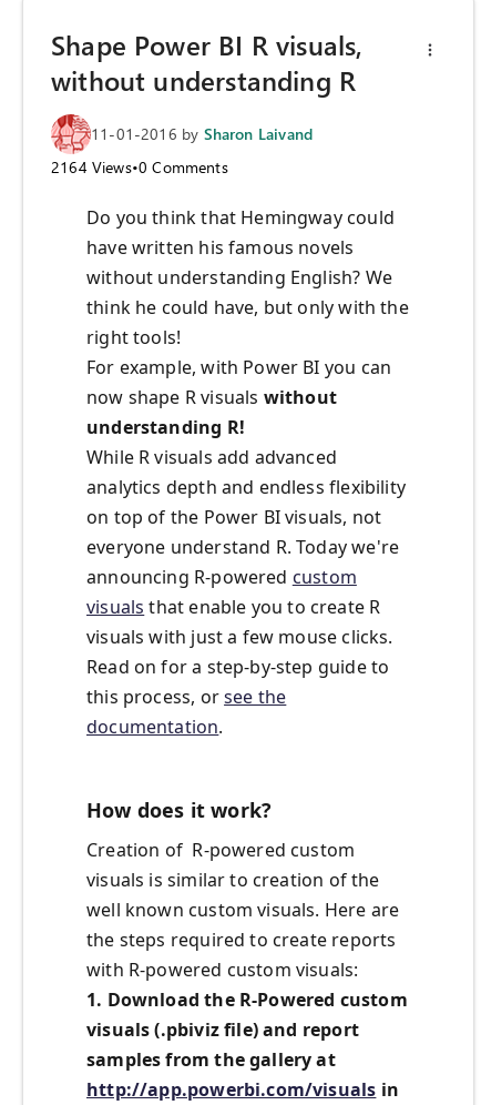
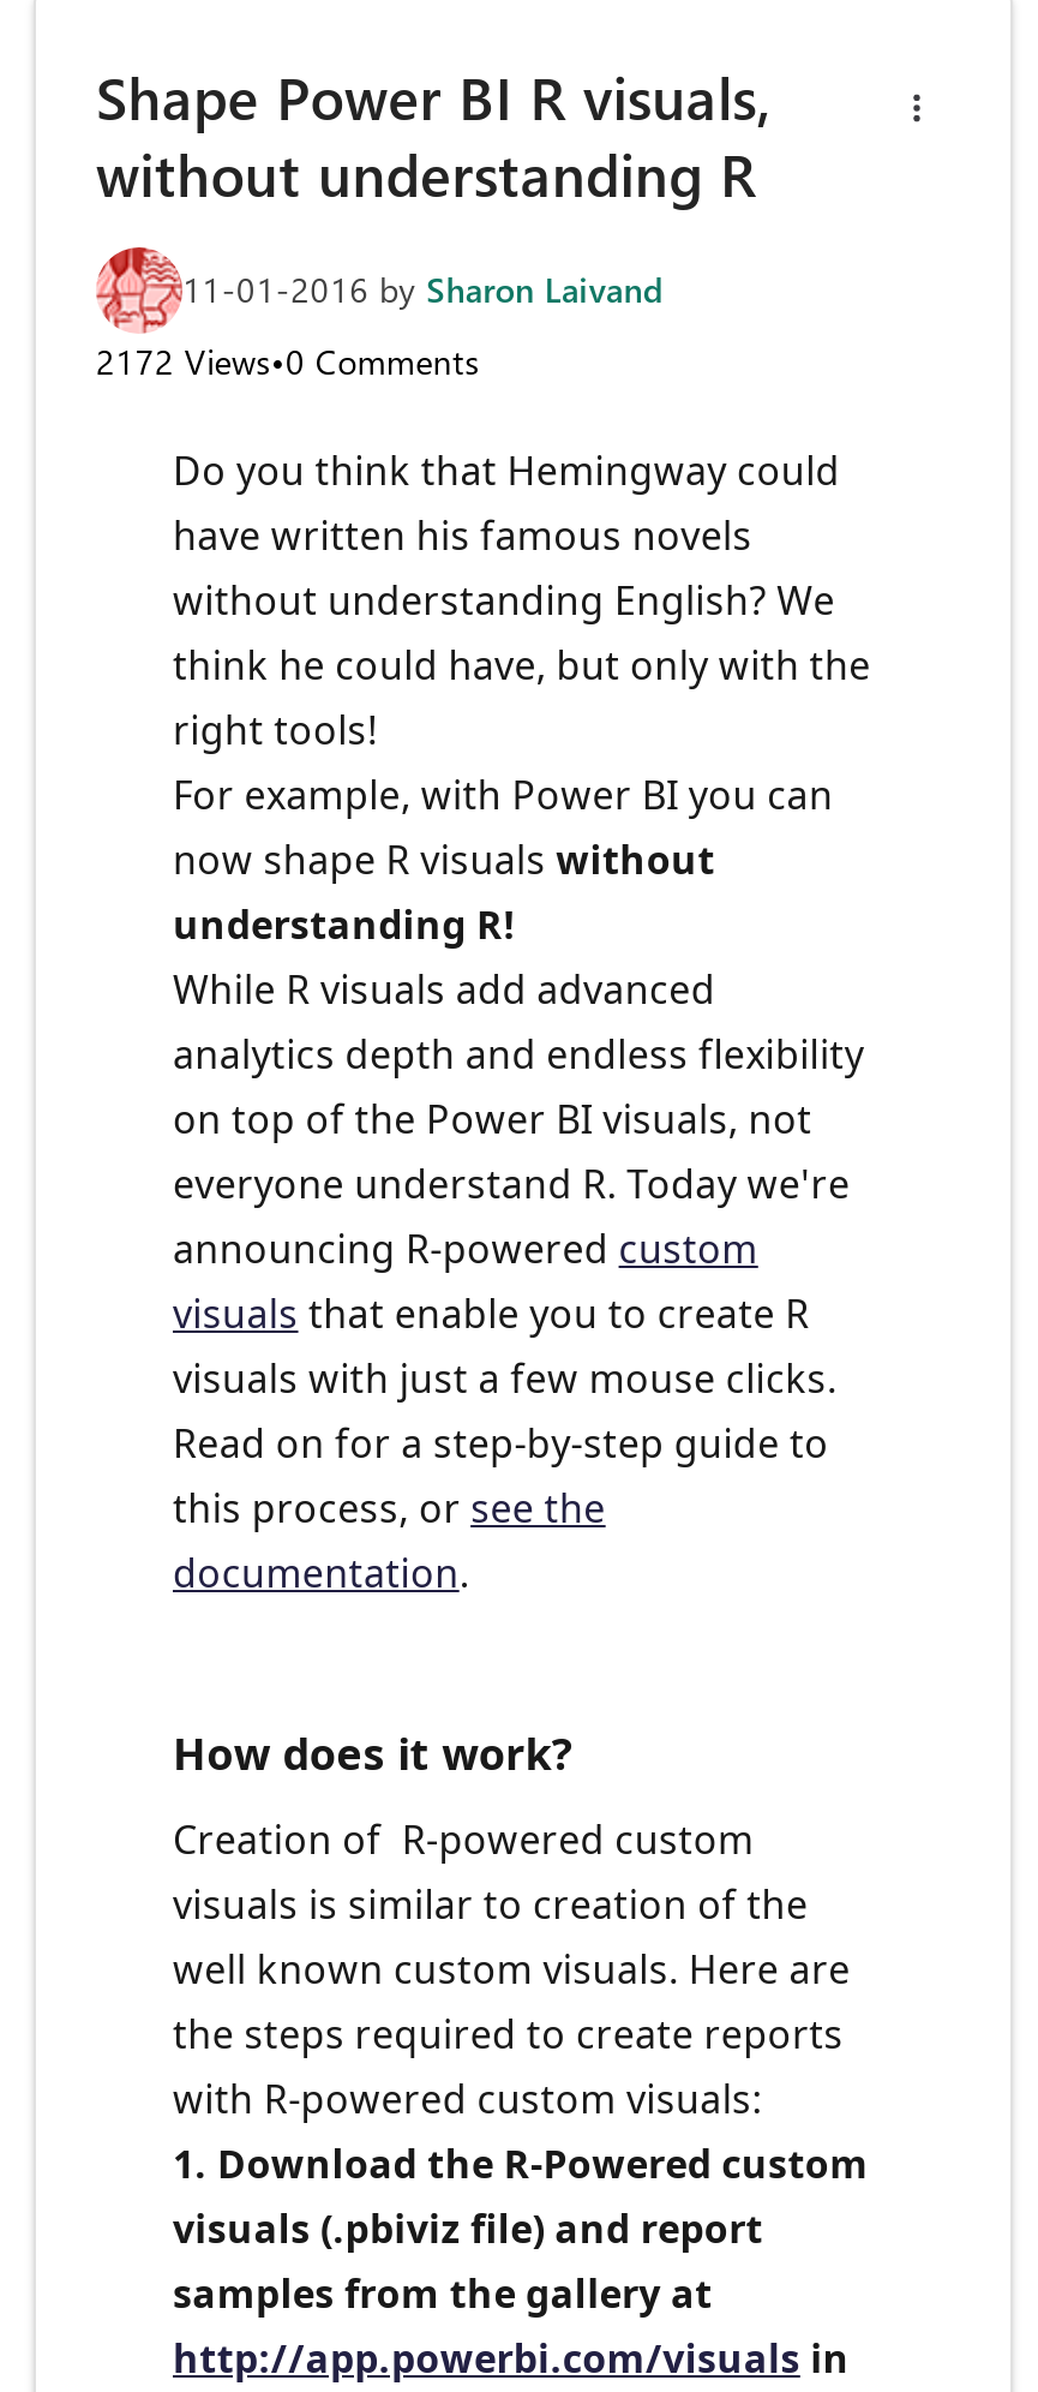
[51,157,228,178] 2164 Views•0 Comments -> [96,340,480,385] 2172 Views•0 Comments

